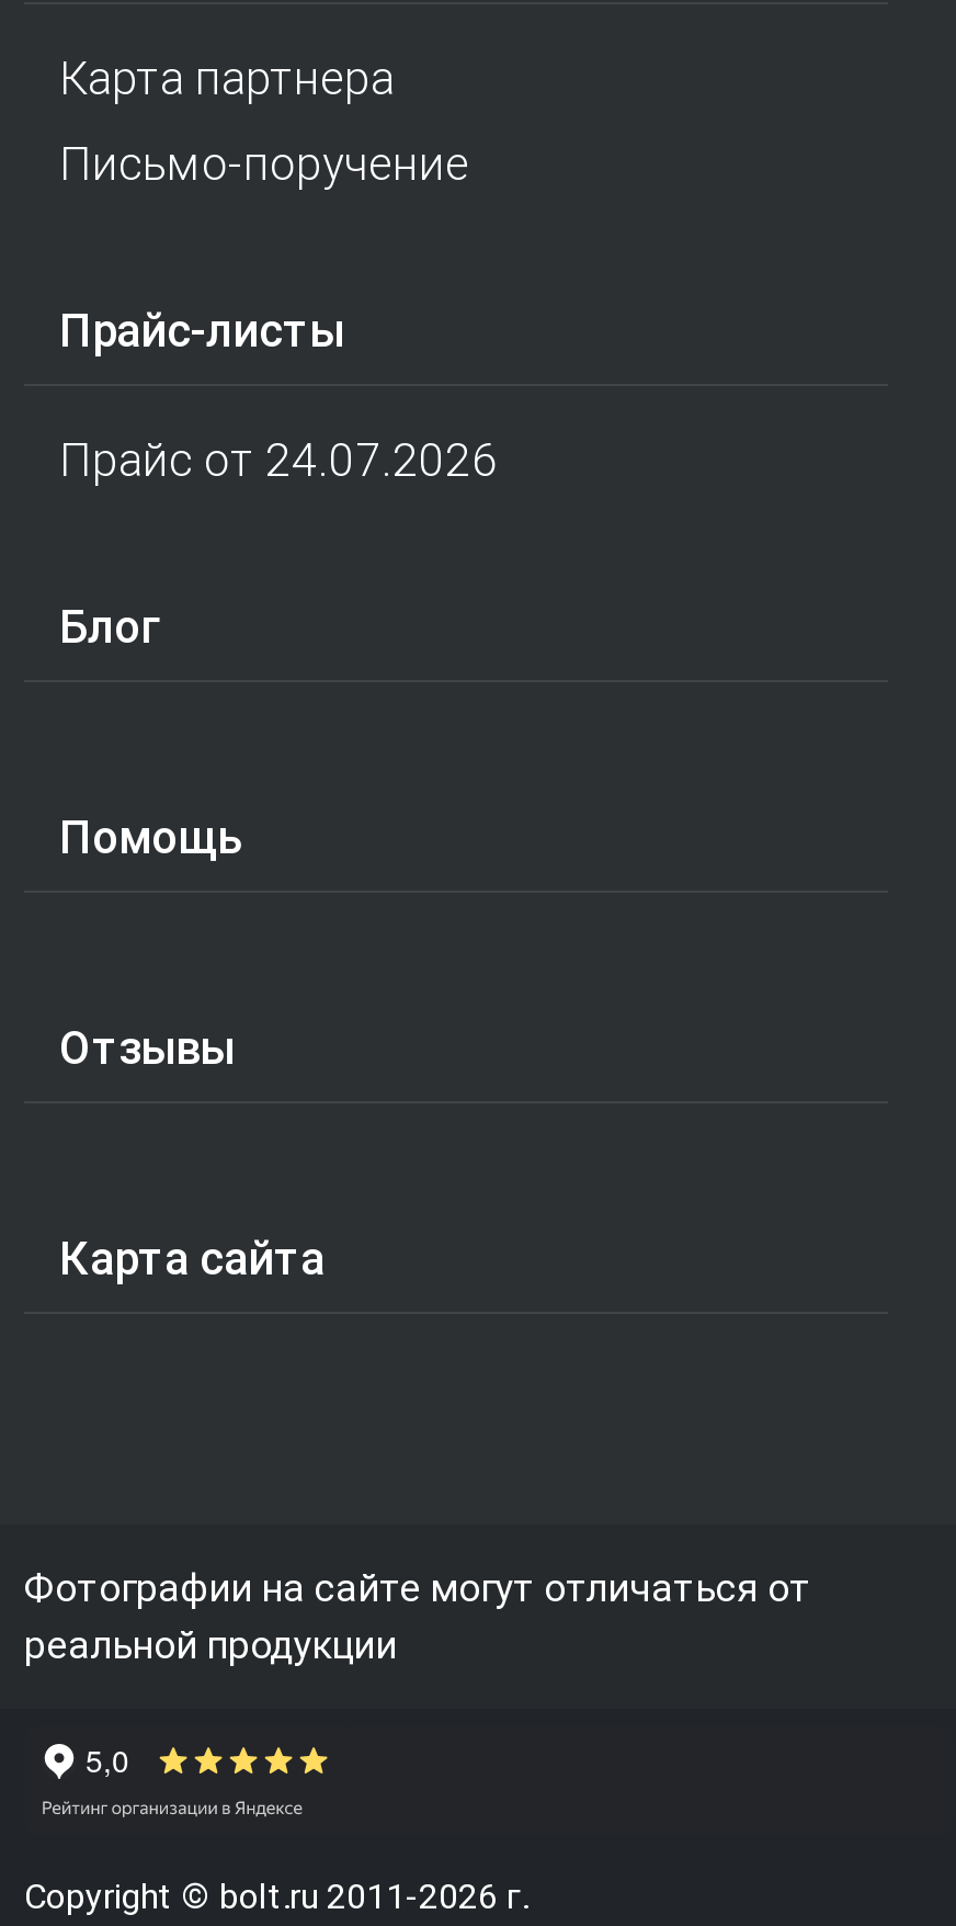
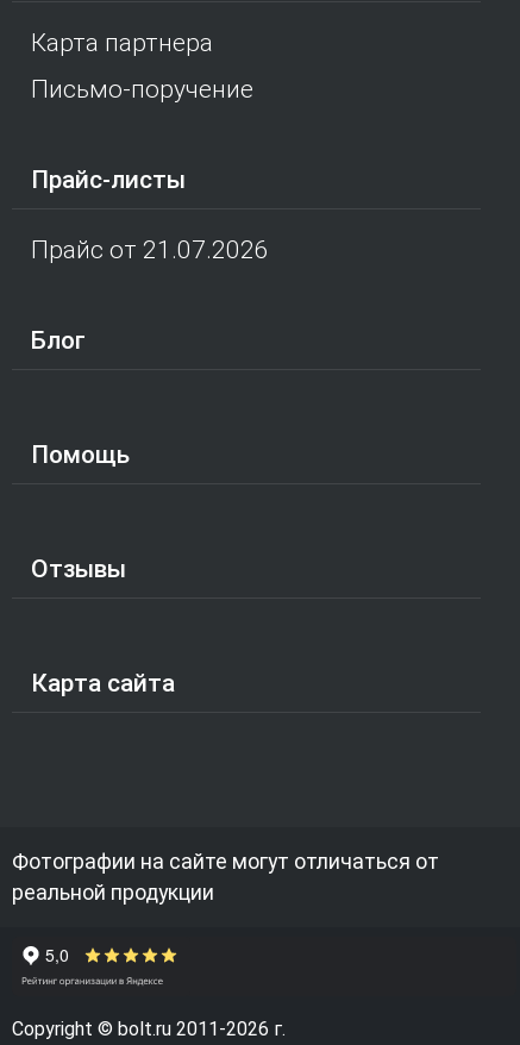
[59,434,498,487] Прайс от 24.07.2026 -> [31,236,269,264] Прайс от 21.07.2026

